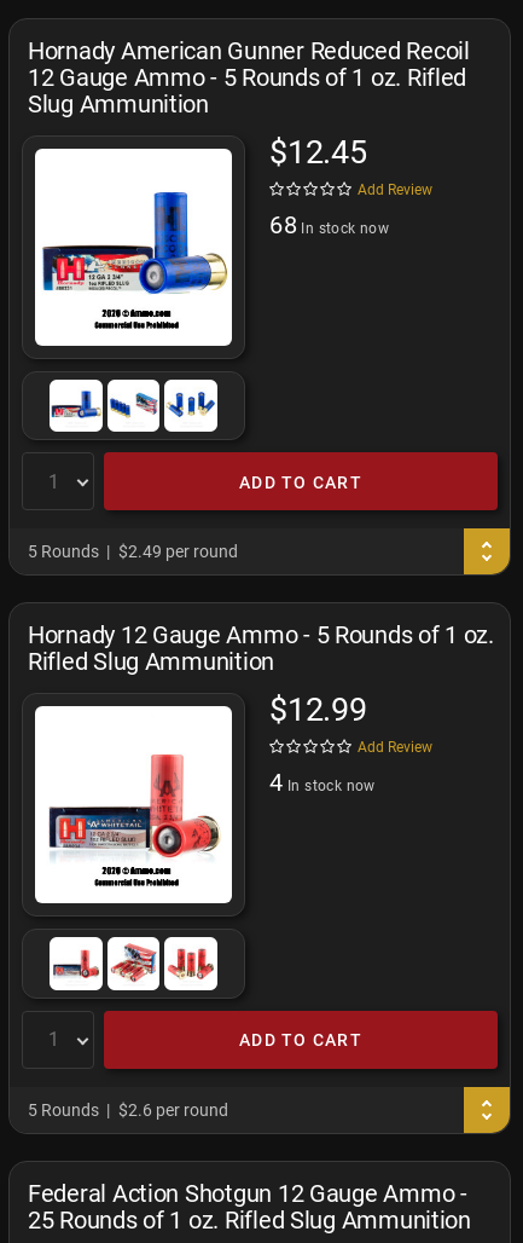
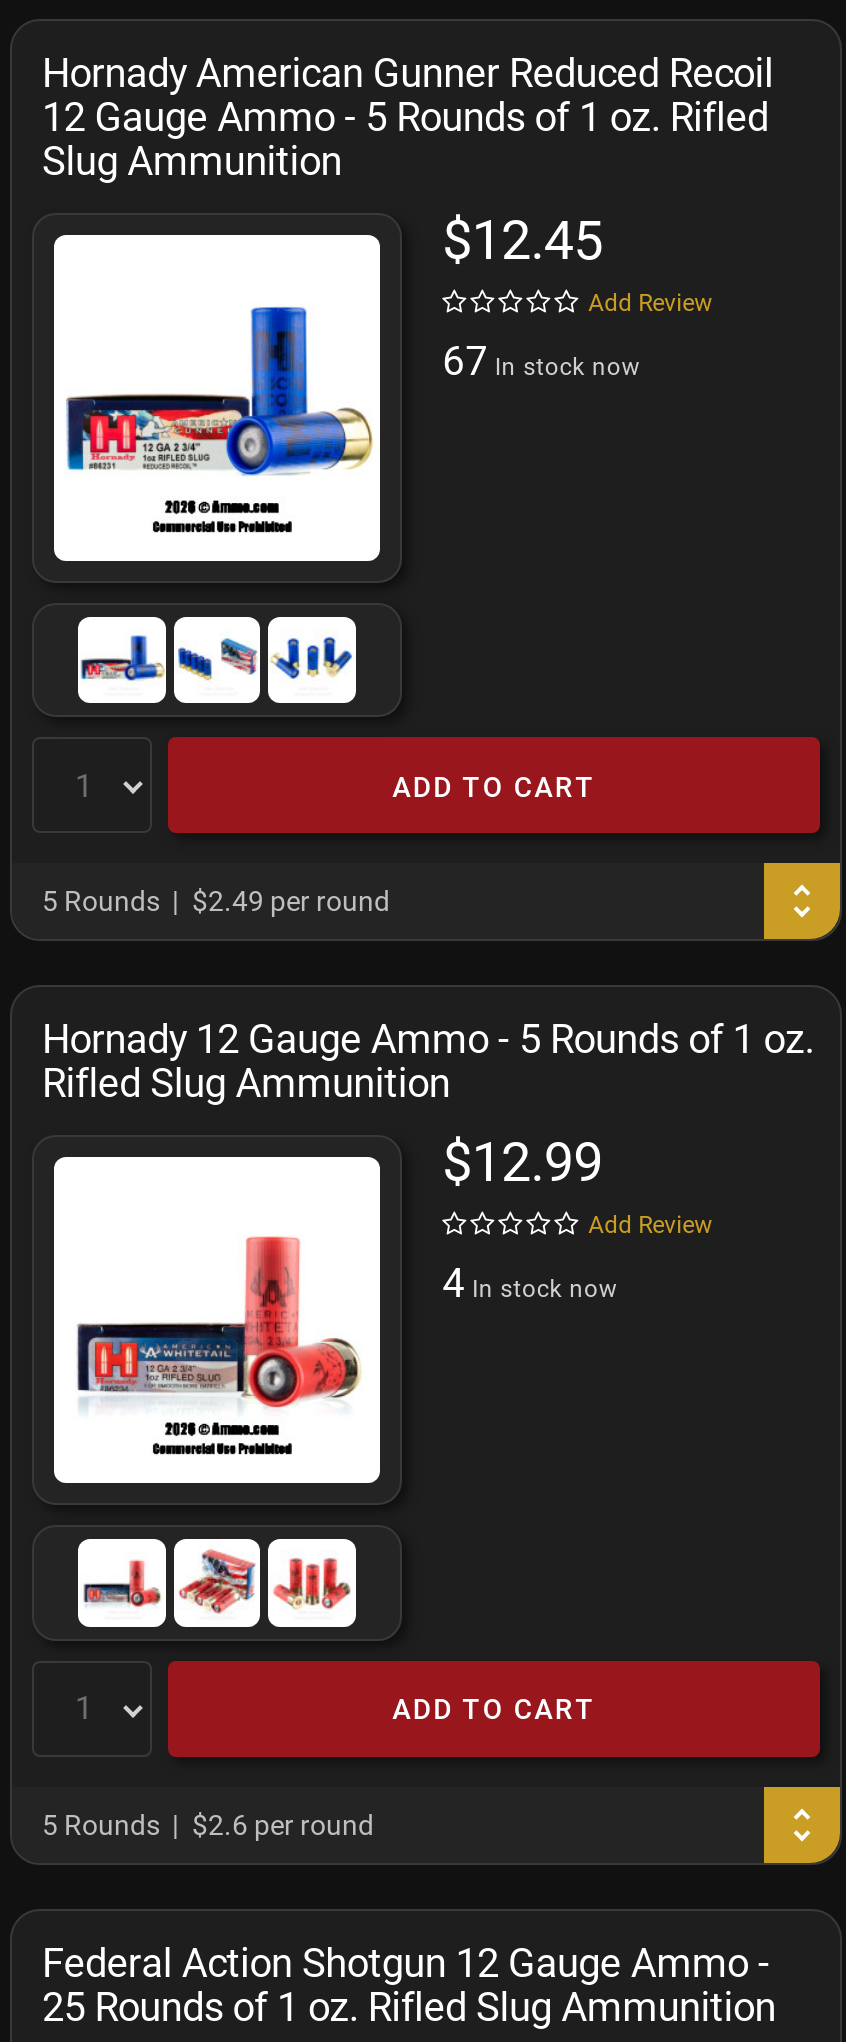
[270,210,389,239] 68 In stock now -> [442,336,640,384] 67 In stock now

